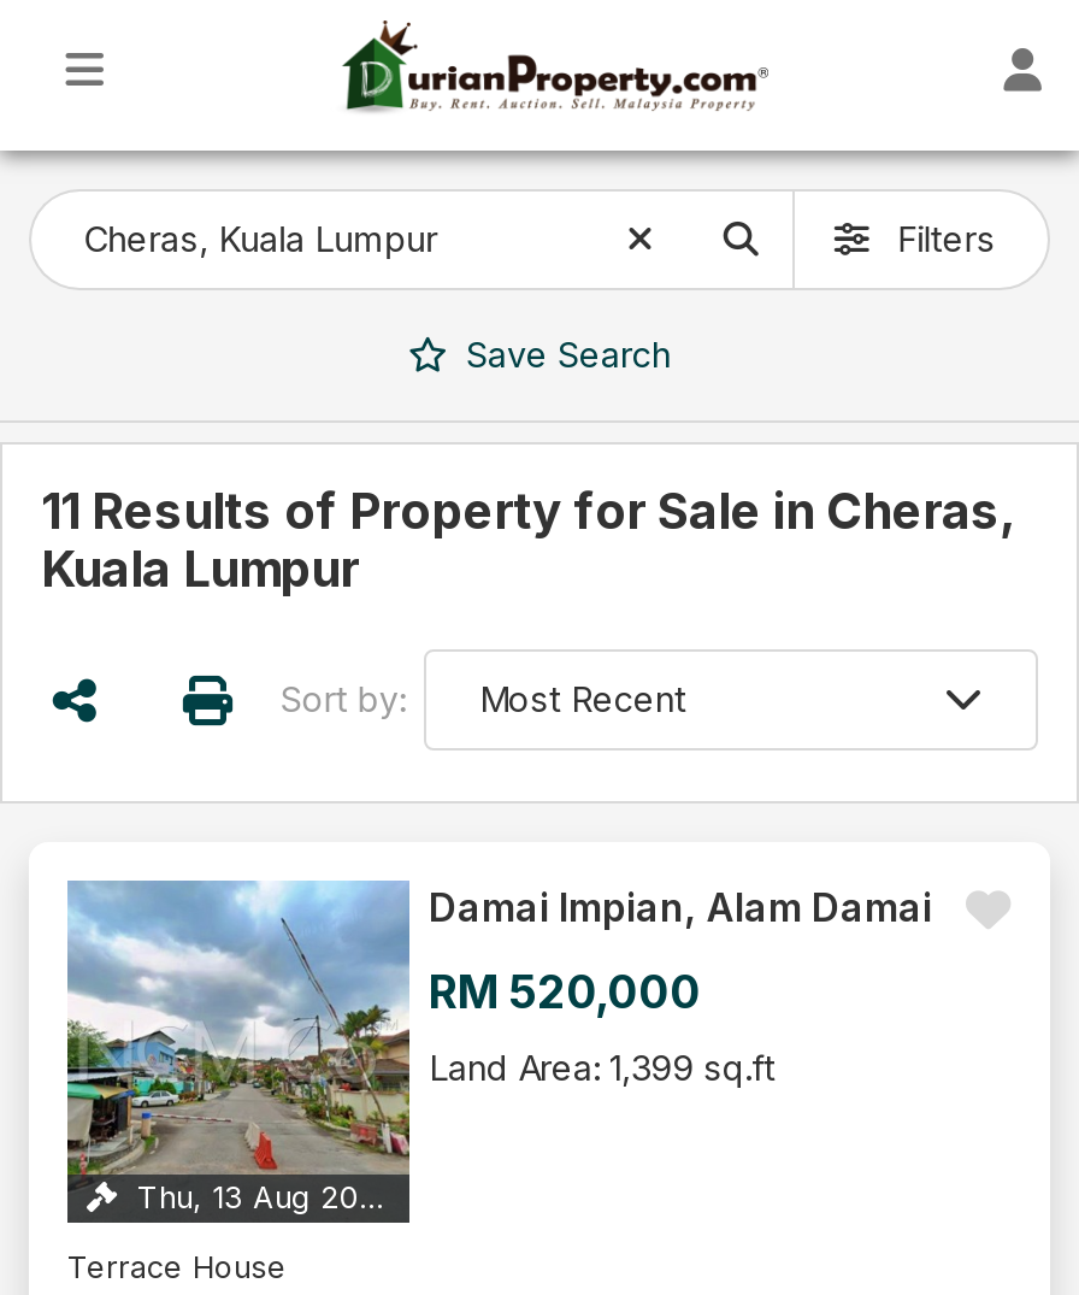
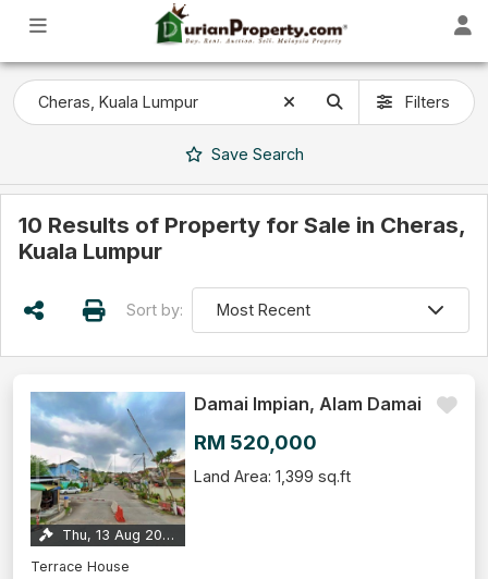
[41,481,1014,542] 11 Results of Property for Sale in Cheras, -> [19,211,465,239] 10 Results of Property for Sale in Cheras,

